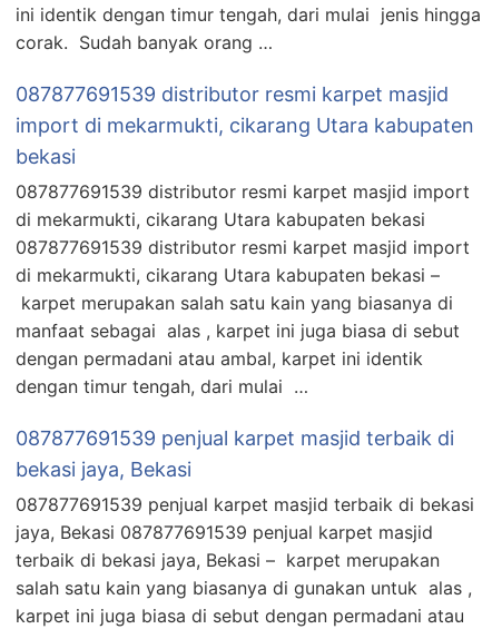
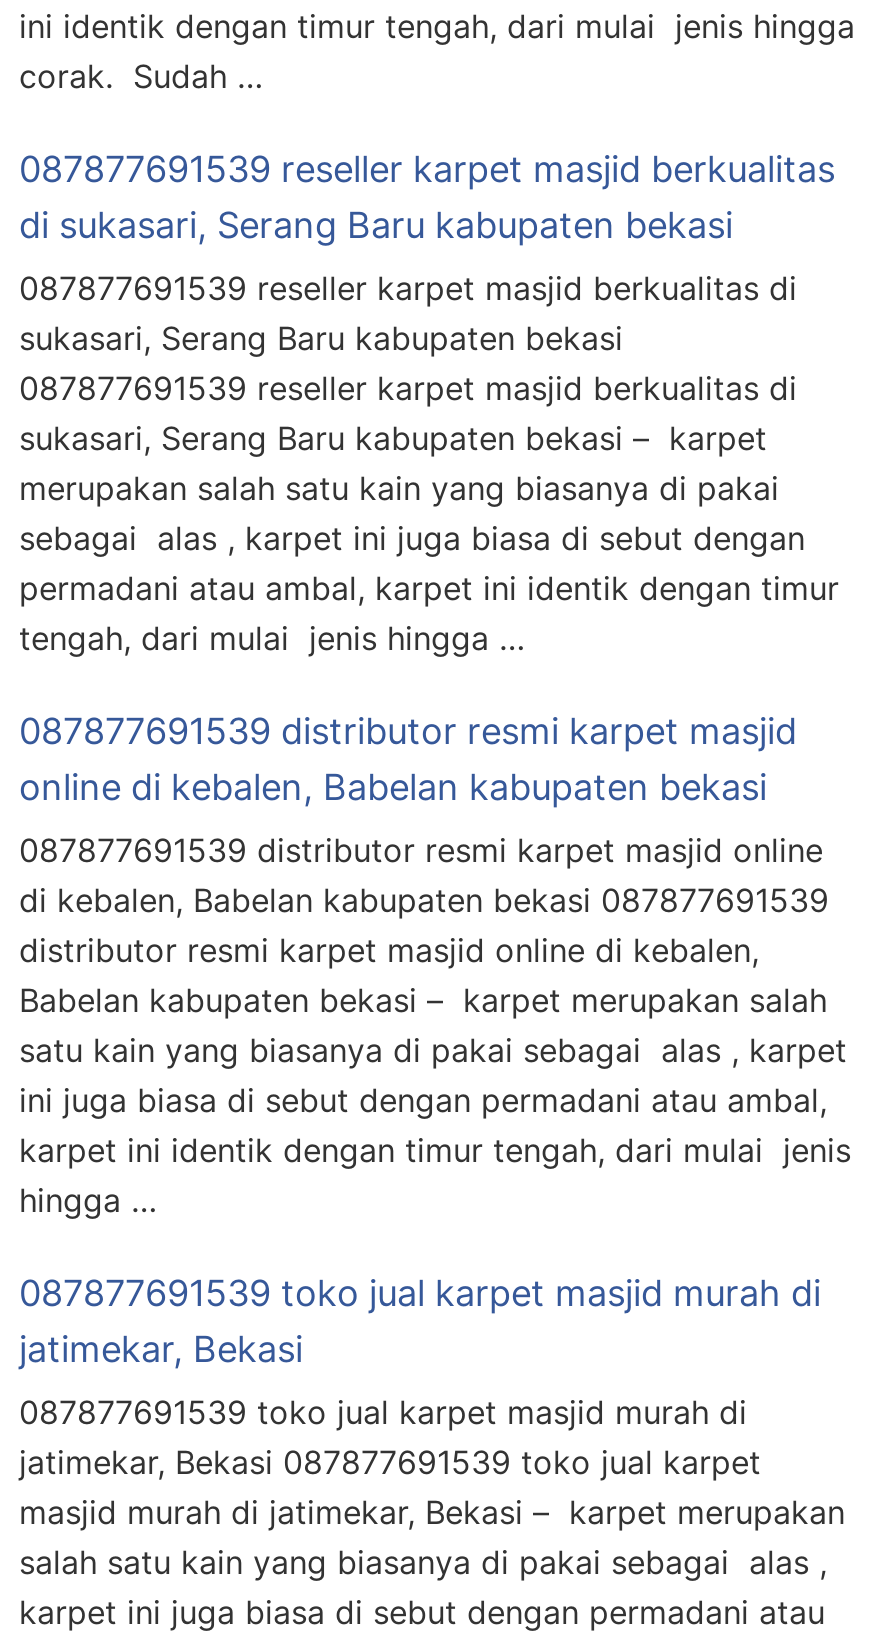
[16,31,273,53] corak. Sudah banyak orang … -> [19,56,839,658] corak. Sudah … | 087877691539 reseller karpet masjid berkualitas | di sukasari, Serang Baru kabupaten bekasi | 087877691539 reseller karpet masjid berkualitas di | sukasari, Serang Baru kabupaten bekasi | 087877691539 reseller karpet masjid berkualitas di | sukasari, Serang Baru kabupaten bekasi – karpet | merupakan salah satu kain yang biasanya di pakai | sebagai alas , karpet ini juga biasa di sebut dengan | permadani atau ambal, karpet ini identik dengan timur | tengah, dari mulai jenis hingga …
moved [16,82,449,106] -> [19,710,797,752]: 087877691539 distributor resmi karpet masjid
[16,113,474,168] import di mekarmukti, cikarang Utara kabupaten | bekasi -> [19,766,767,808] online di kebalen, Babelan kabupaten bekasi
[16,180,470,397] 087877691539 distributor resmi karpet masjid import | di mekarmukti, cikarang Utara kabupaten bekasi | 087877691539 distributor resmi karpet masjid import | di mekarmukti, cikarang Utara kabupaten bekasi – | karpet merupakan salah satu kain yang biasanya di | manfaat sebagai alas , karpet ini juga biasa di sebut | dengan permadani atau ambal, karpet ini identik | dengan timur tengah, dari mulai … -> [19,830,851,1220] 087877691539 distributor resmi karpet masjid online | di kebalen, Babelan kabupaten bekasi 087877691539 | distributor resmi karpet masjid online di kebalen, | Babelan kabupaten bekasi – karpet merupakan salah | satu kain yang biasanya di pakai sebagai alas , karpet | ini juga biasa di sebut dengan permadani atau ambal, | karpet ini identik dengan timur tengah, dari mulai jenis | hingga …
[16,426,454,481] 087877691539 penjual karpet masjid terbaik di | bekasi jaya, Bekasi -> [19,1272,821,1370] 087877691539 toko jual karpet masjid murah di | jatimekar, Bekasi
[16,493,474,599] 087877691539 penjual karpet masjid terbaik di bekasi | jaya, Bekasi 087877691539 penjual karpet masjid | terbaik di bekasi jaya, Bekasi – karpet merupakan | salah satu kain yang biasanya di gunakan untuk alas , -> [19,1392,845,1582] 087877691539 toko jual karpet masjid murah di | jatimekar, Bekasi 087877691539 toko jual karpet | masjid murah di jatimekar, Bekasi – karpet merupakan | salah satu kain yang biasanya di pakai sebagai alas ,

